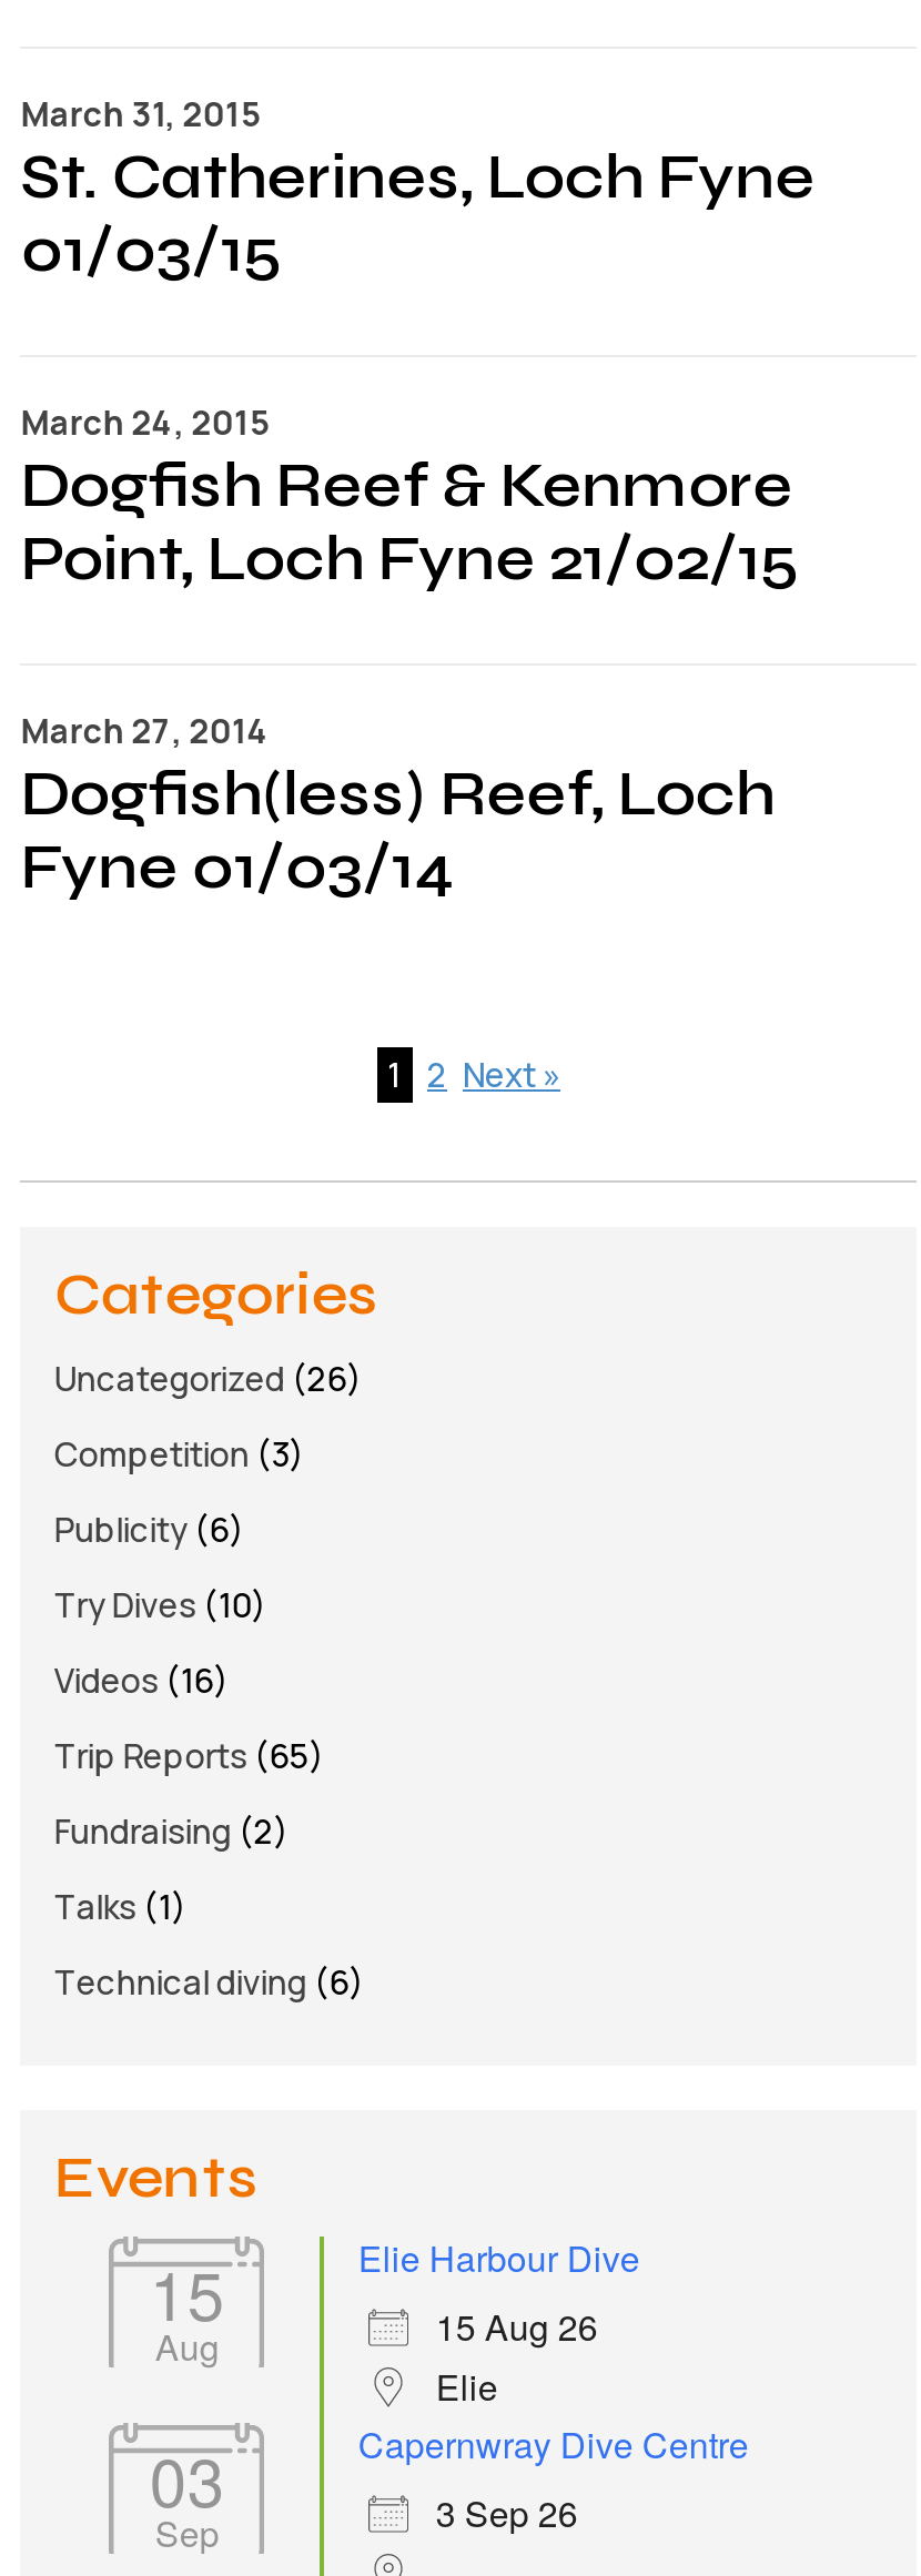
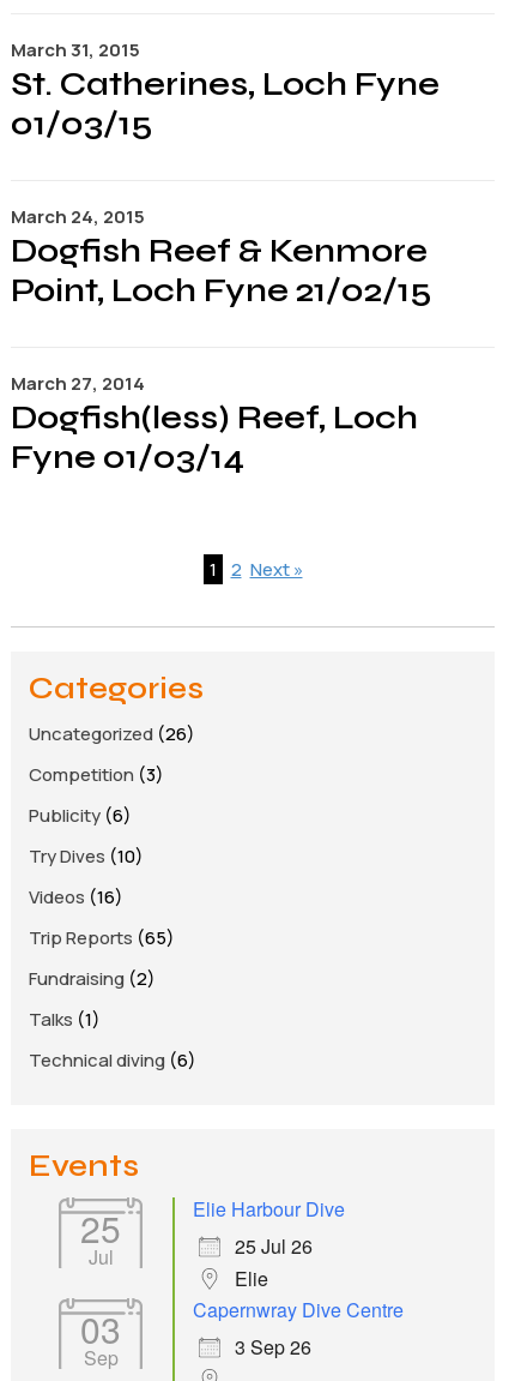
[150,2244,225,2371] 15 | Aug -> [81,1202,121,1270] 25 | Jul
[436,2301,598,2352] 15 Aug 26 -> [235,1232,313,1260] 25 Jul 26

